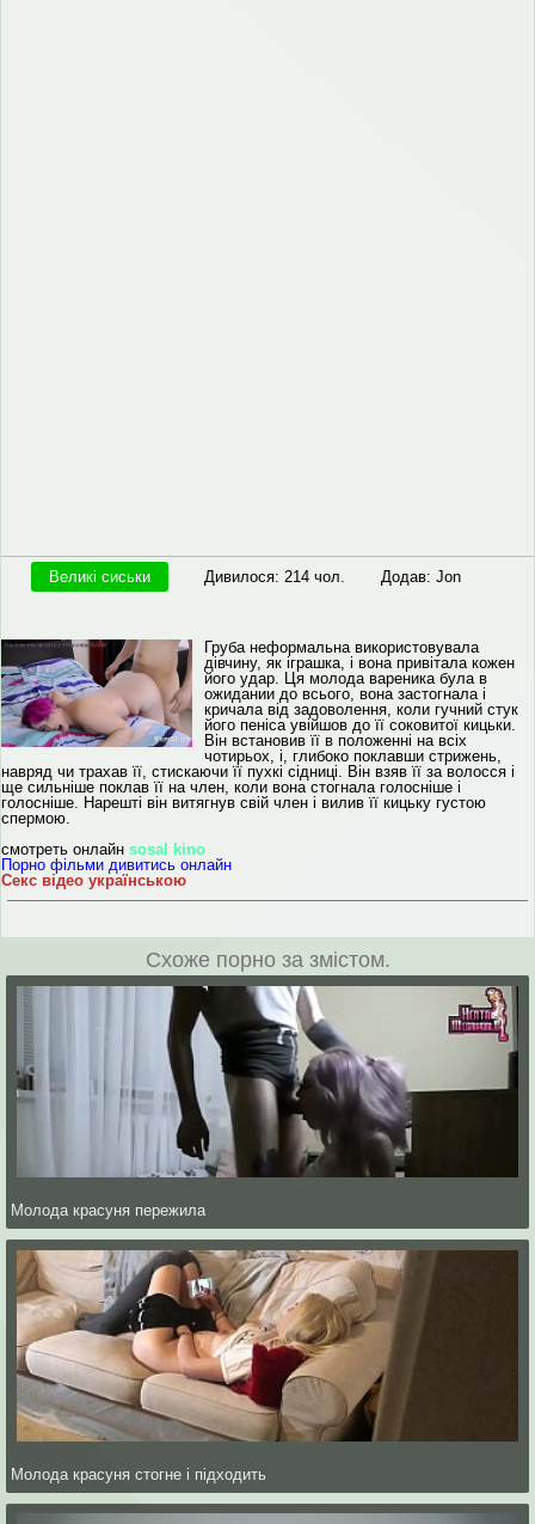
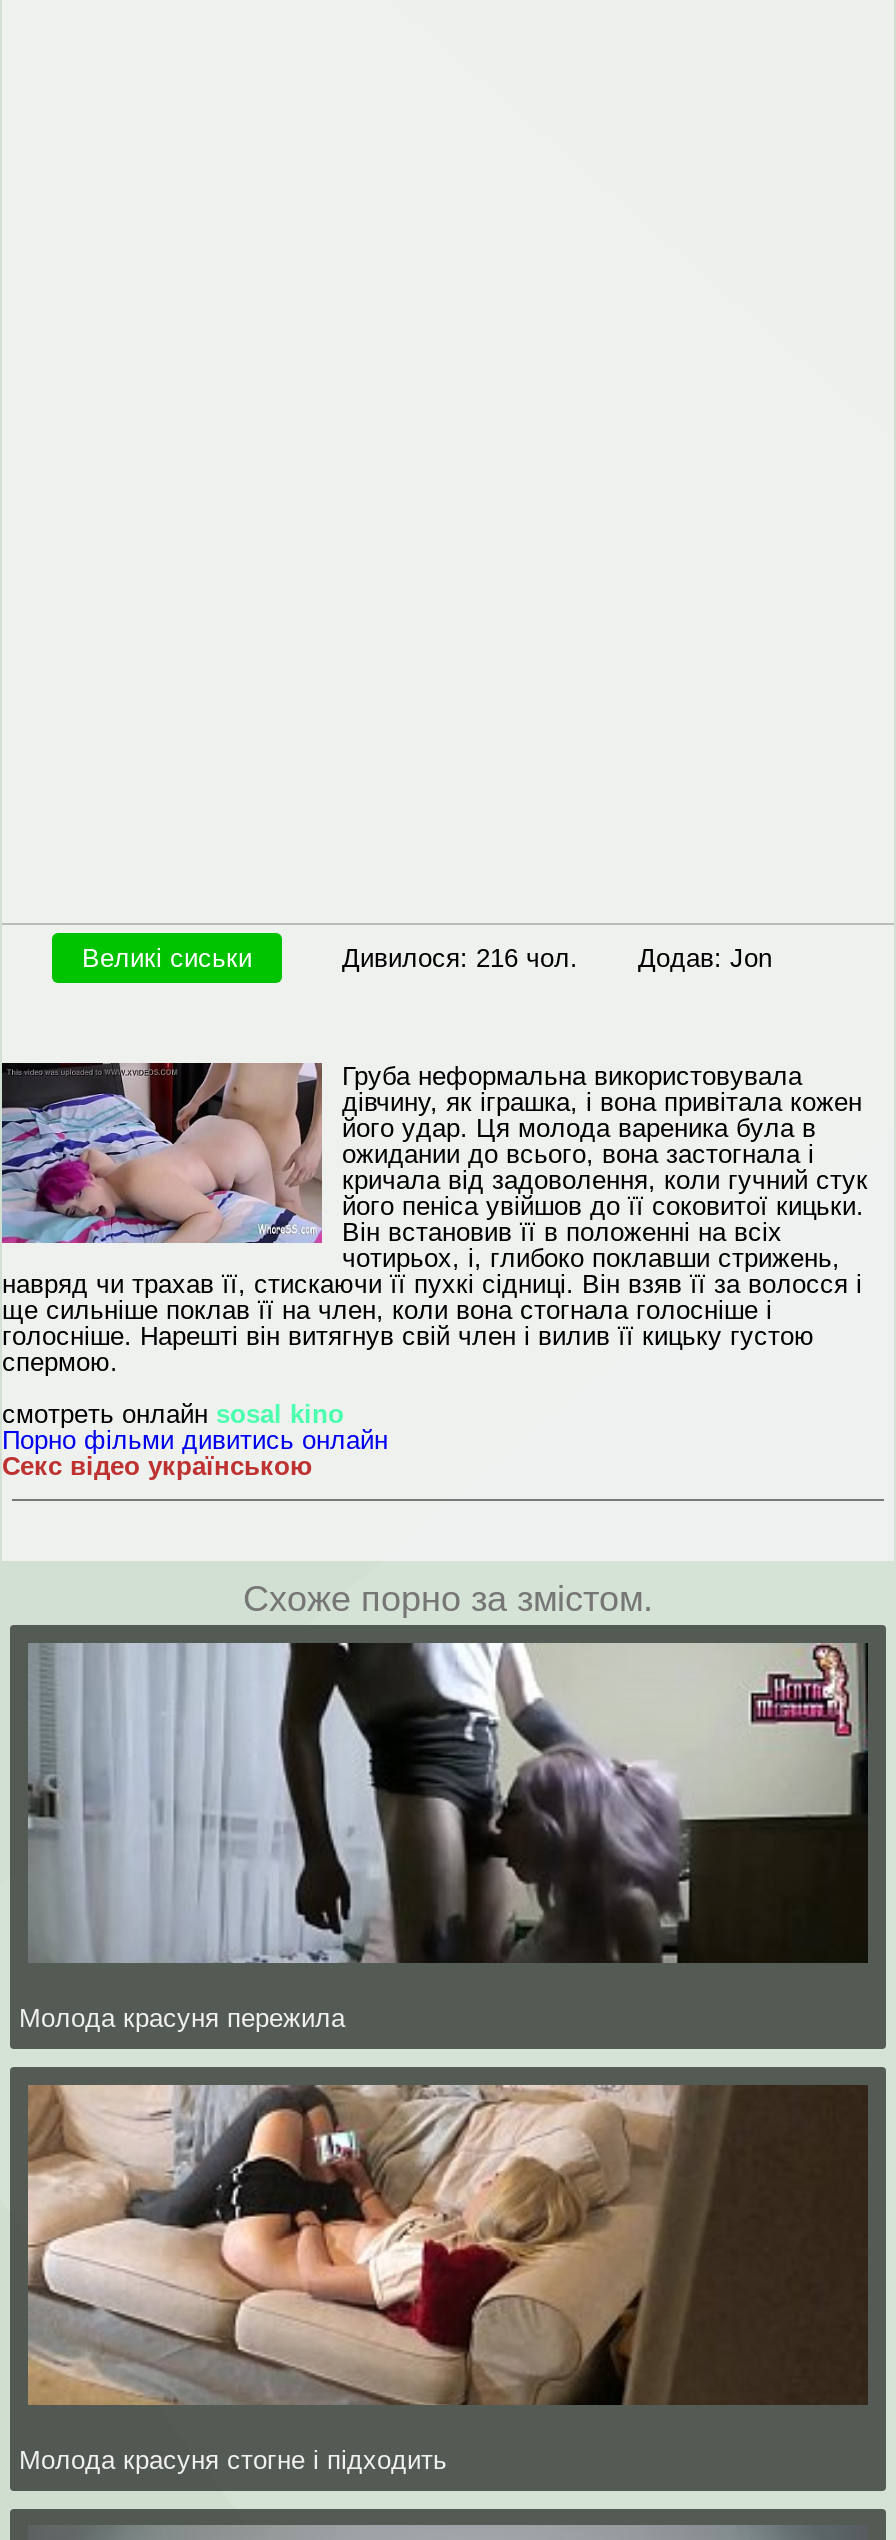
[204,568,345,586] Дивилося: 214 чол. -> [342,943,578,973] Дивилося: 216 чол.

